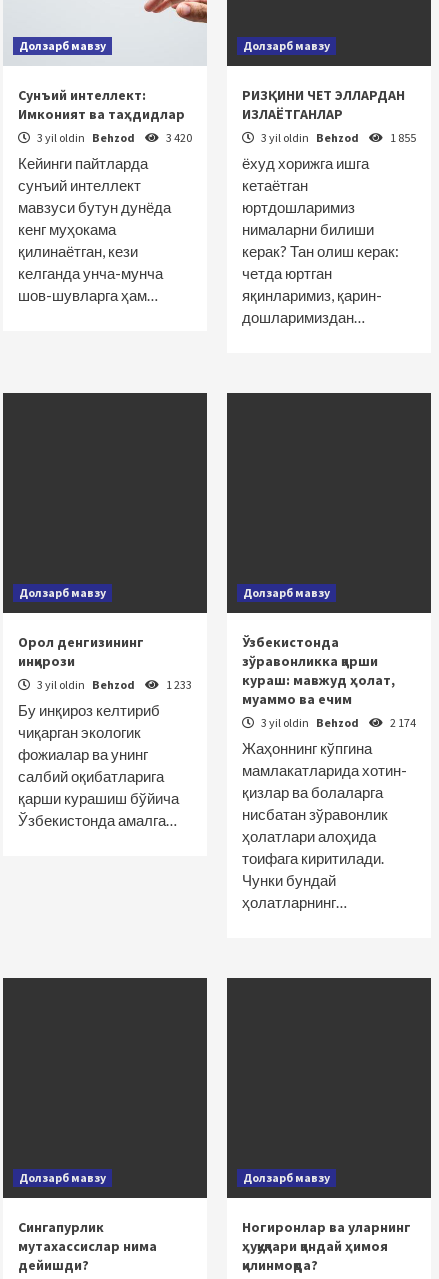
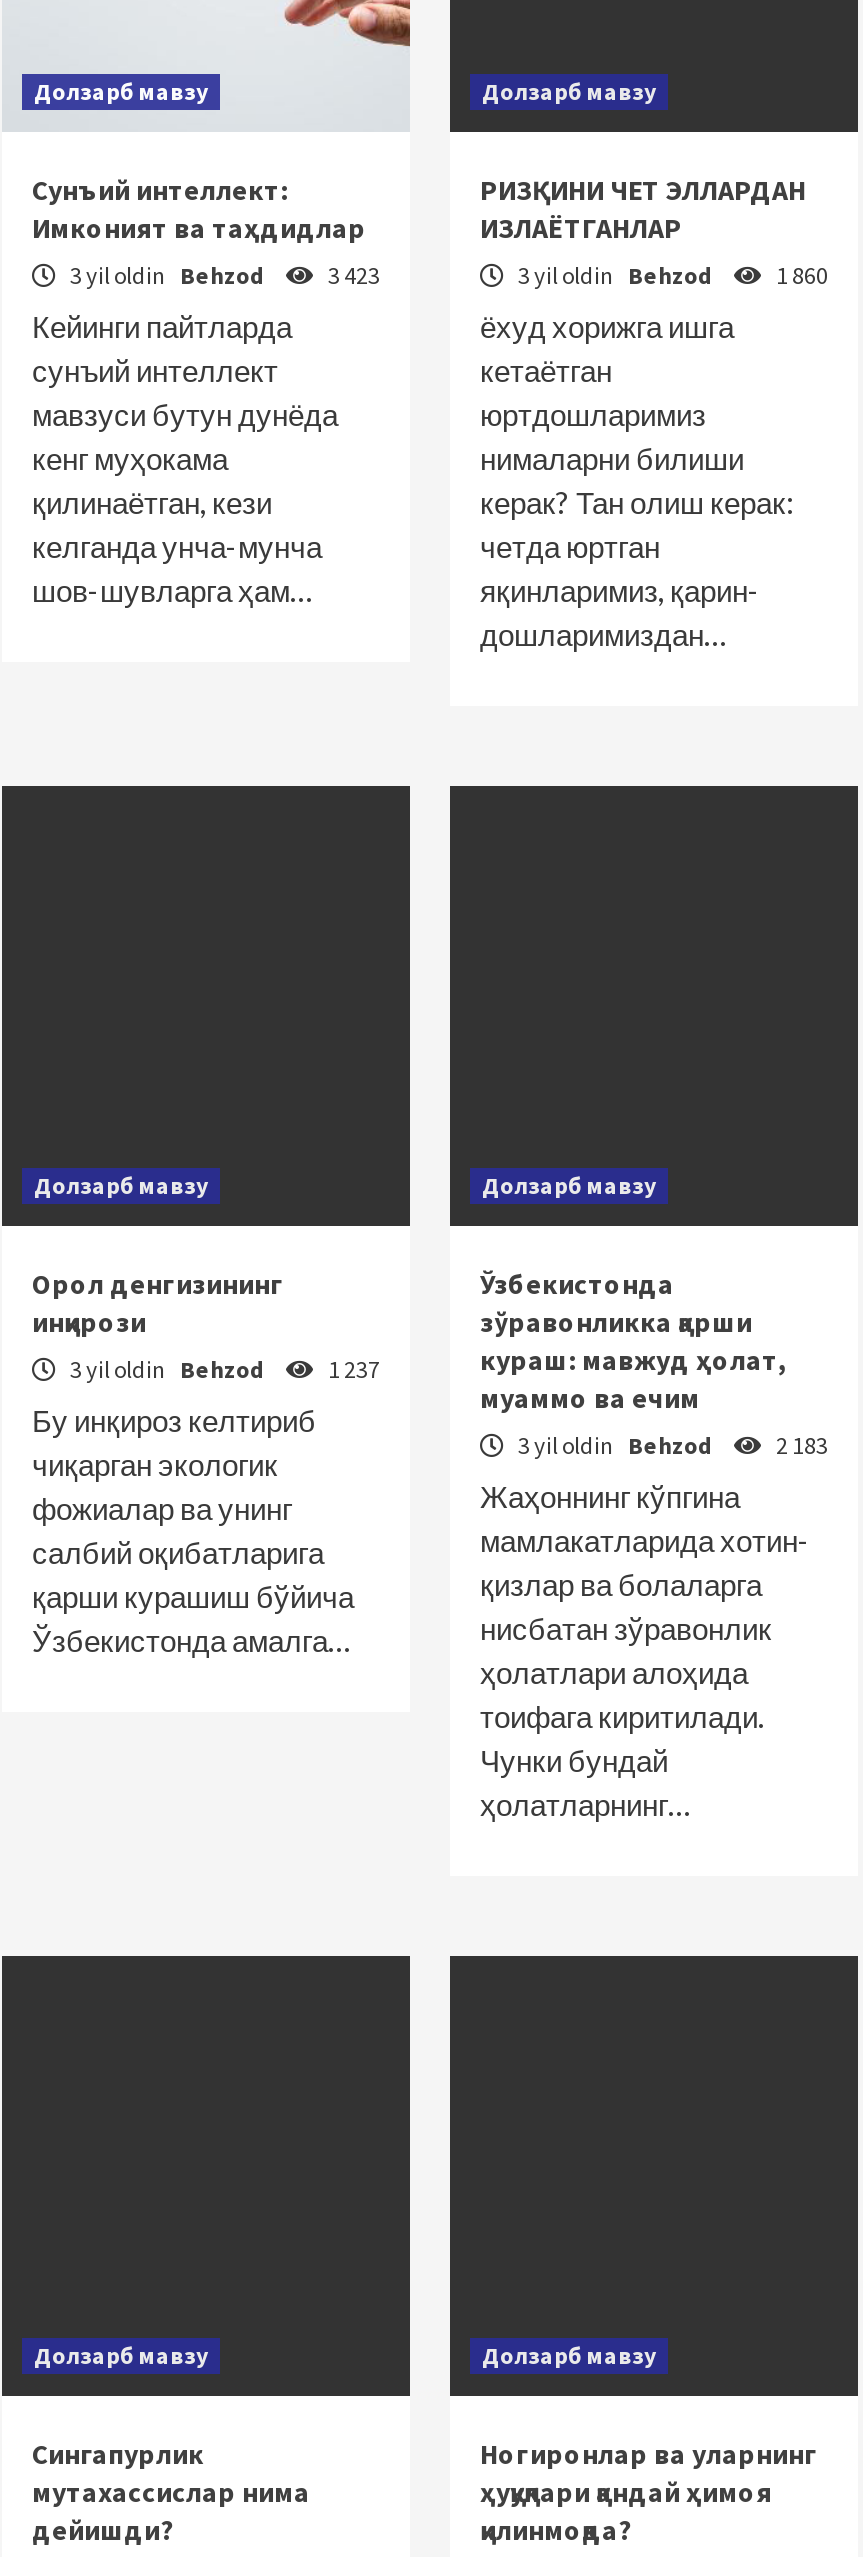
[35,130,192,145] 3 yil oldin Behzod 3 420 -> [66,260,380,290] 3 yil oldin Behzod 3 423
[259,130,416,145] 3 yil oldin Behzod 1 855 -> [514,260,828,290] 3 yil oldin Behzod 1 860
[35,677,192,692] 3 yil oldin Behzod 1 233 -> [66,1354,380,1384] 3 yil oldin Behzod 1 237
[259,715,416,730] 3 yil oldin Behzod 2 174 -> [514,1430,828,1460] 3 yil oldin Behzod 2 183

